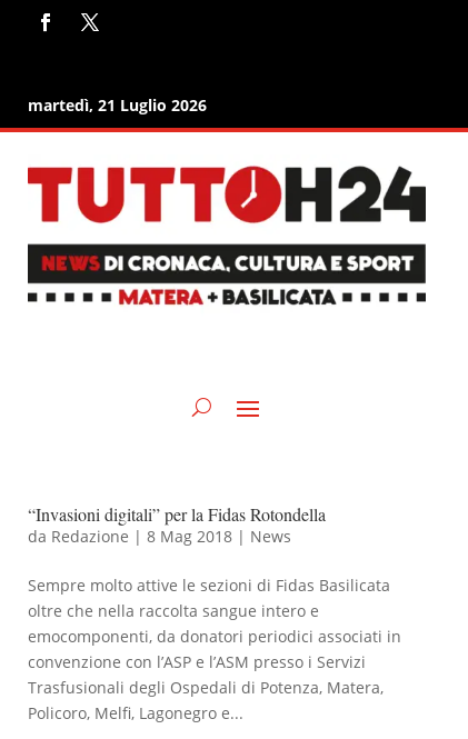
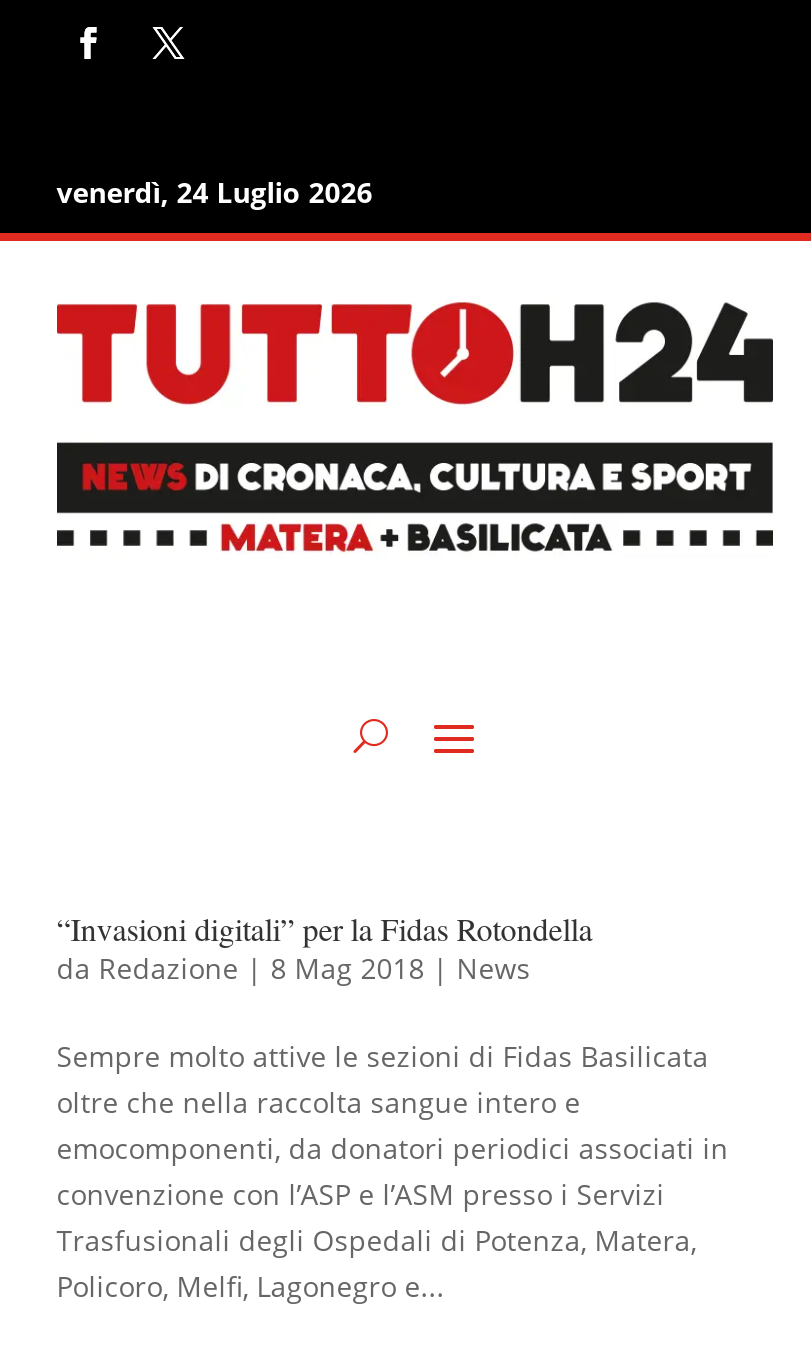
[28,94,207,116] martedì, 21 Luglio 2026 -> [57,173,373,211] venerdì, 24 Luglio 2026

